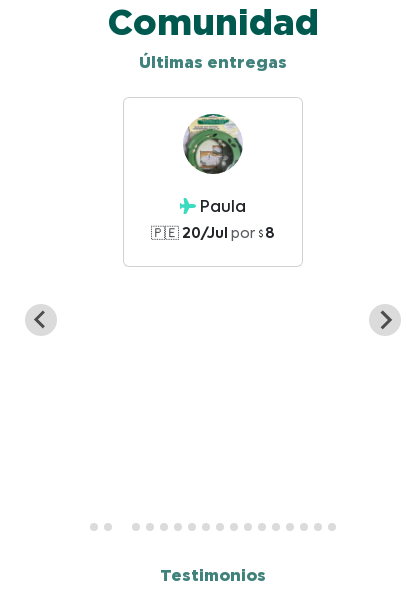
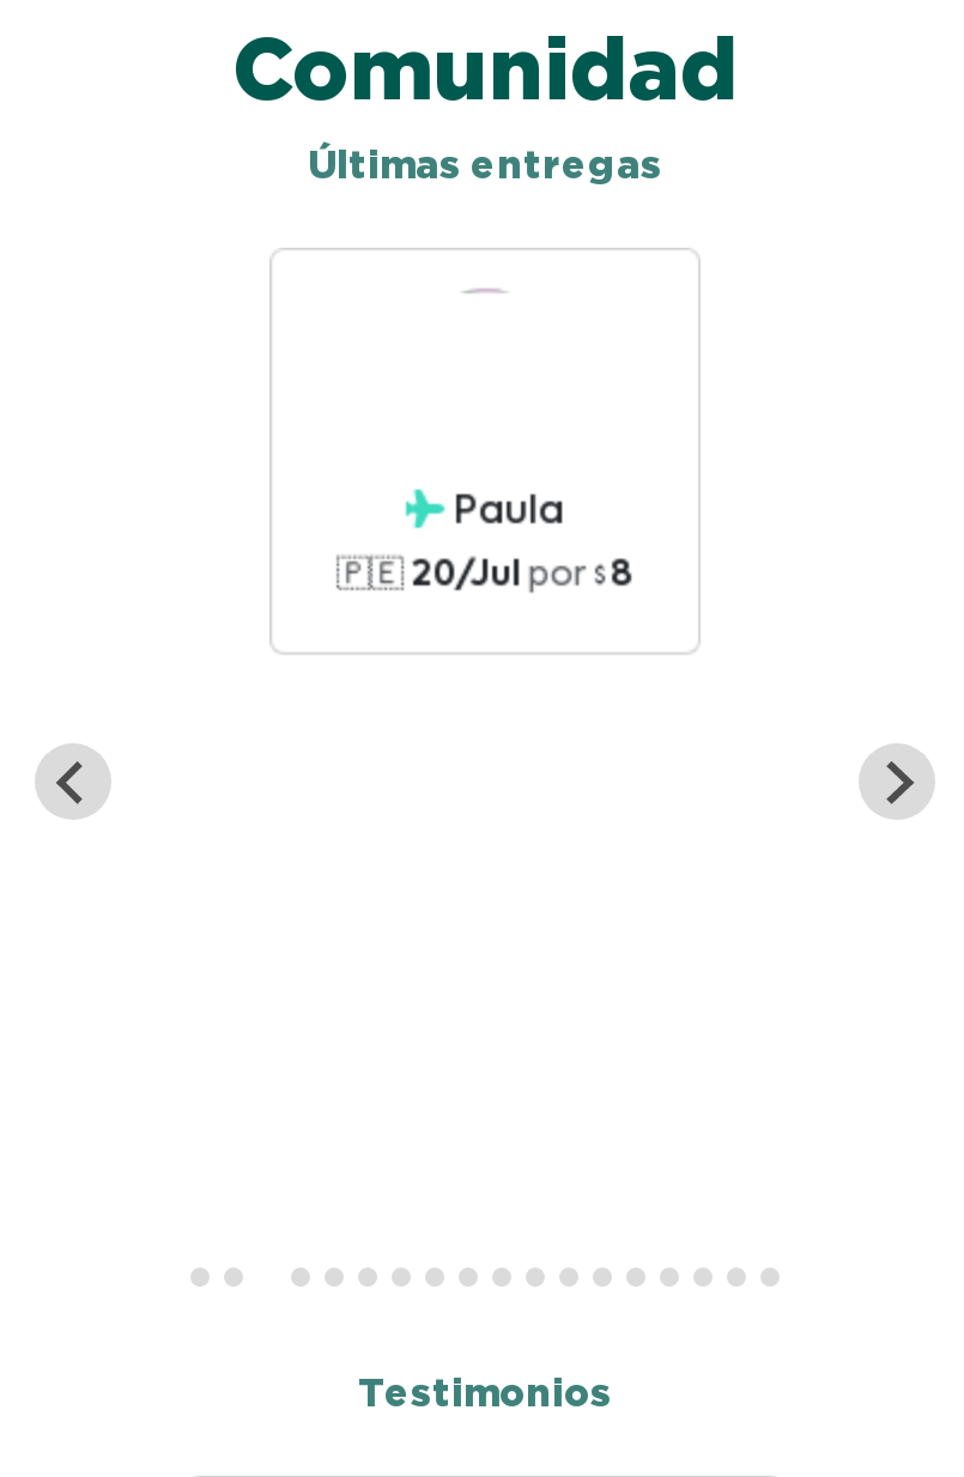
[182,113,244,175] [image] -> none

